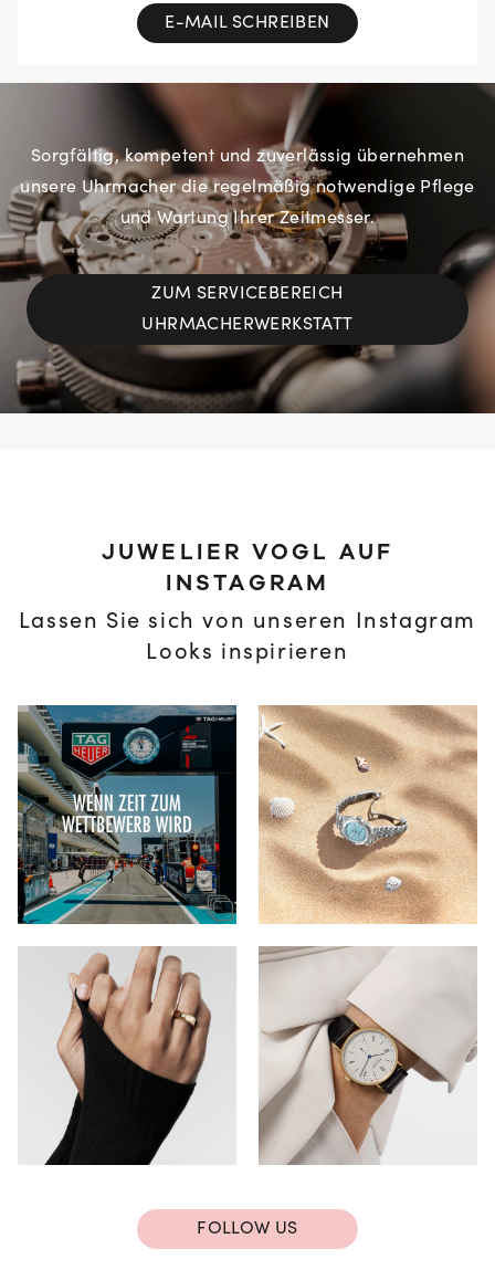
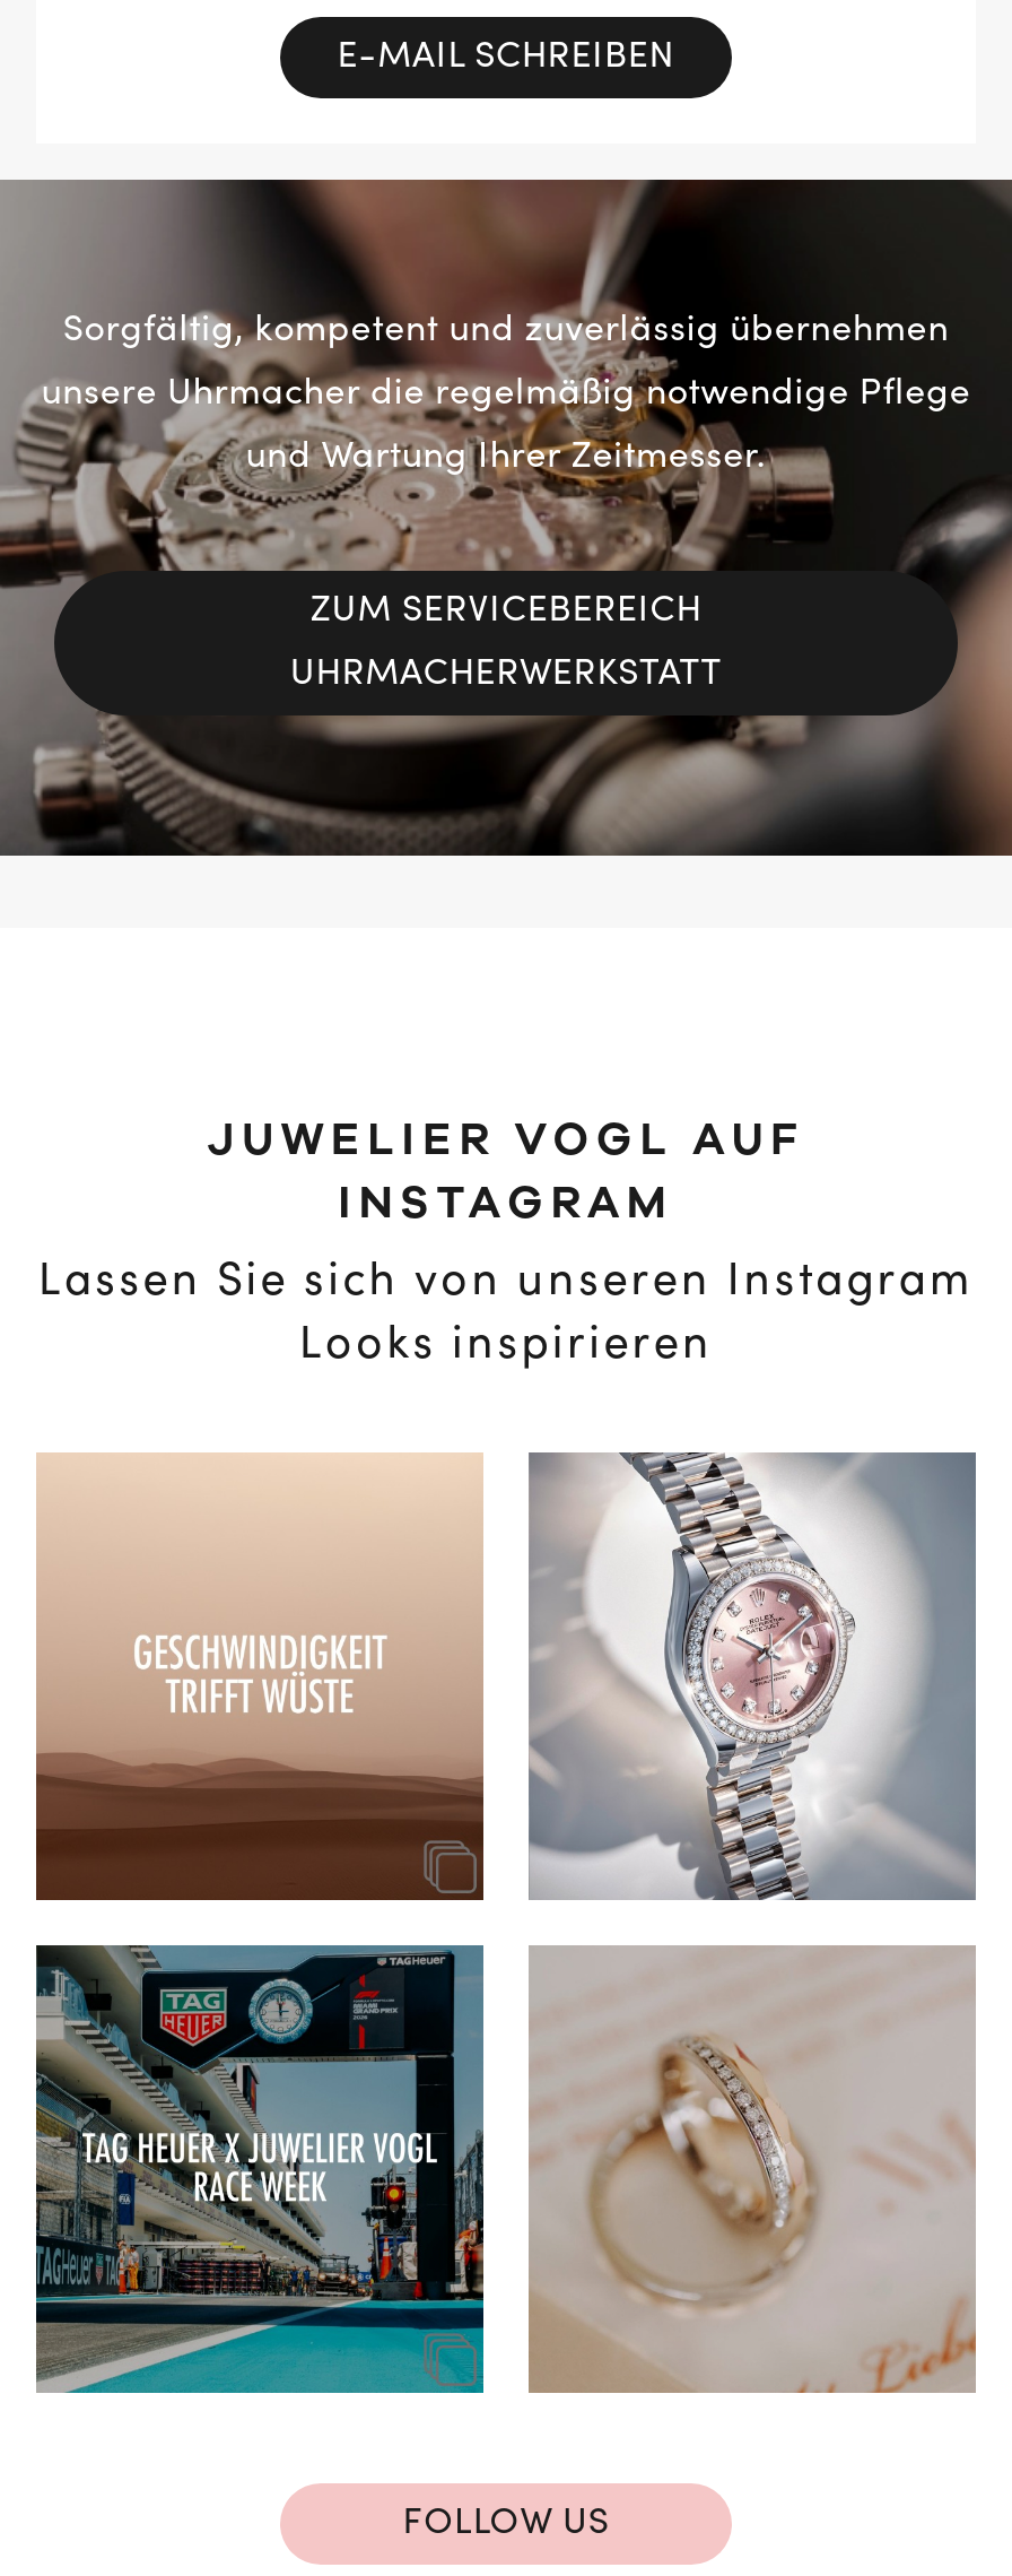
[17,704,238,925] [image] -> [34,1452,486,1902] [image]
[259,705,477,924] [image] -> [526,1450,978,1902] [image]
[18,945,236,1166] [image] -> [34,1943,486,2395] [image]
[260,947,477,1165] [image] -> [529,1945,978,2395] [image]

